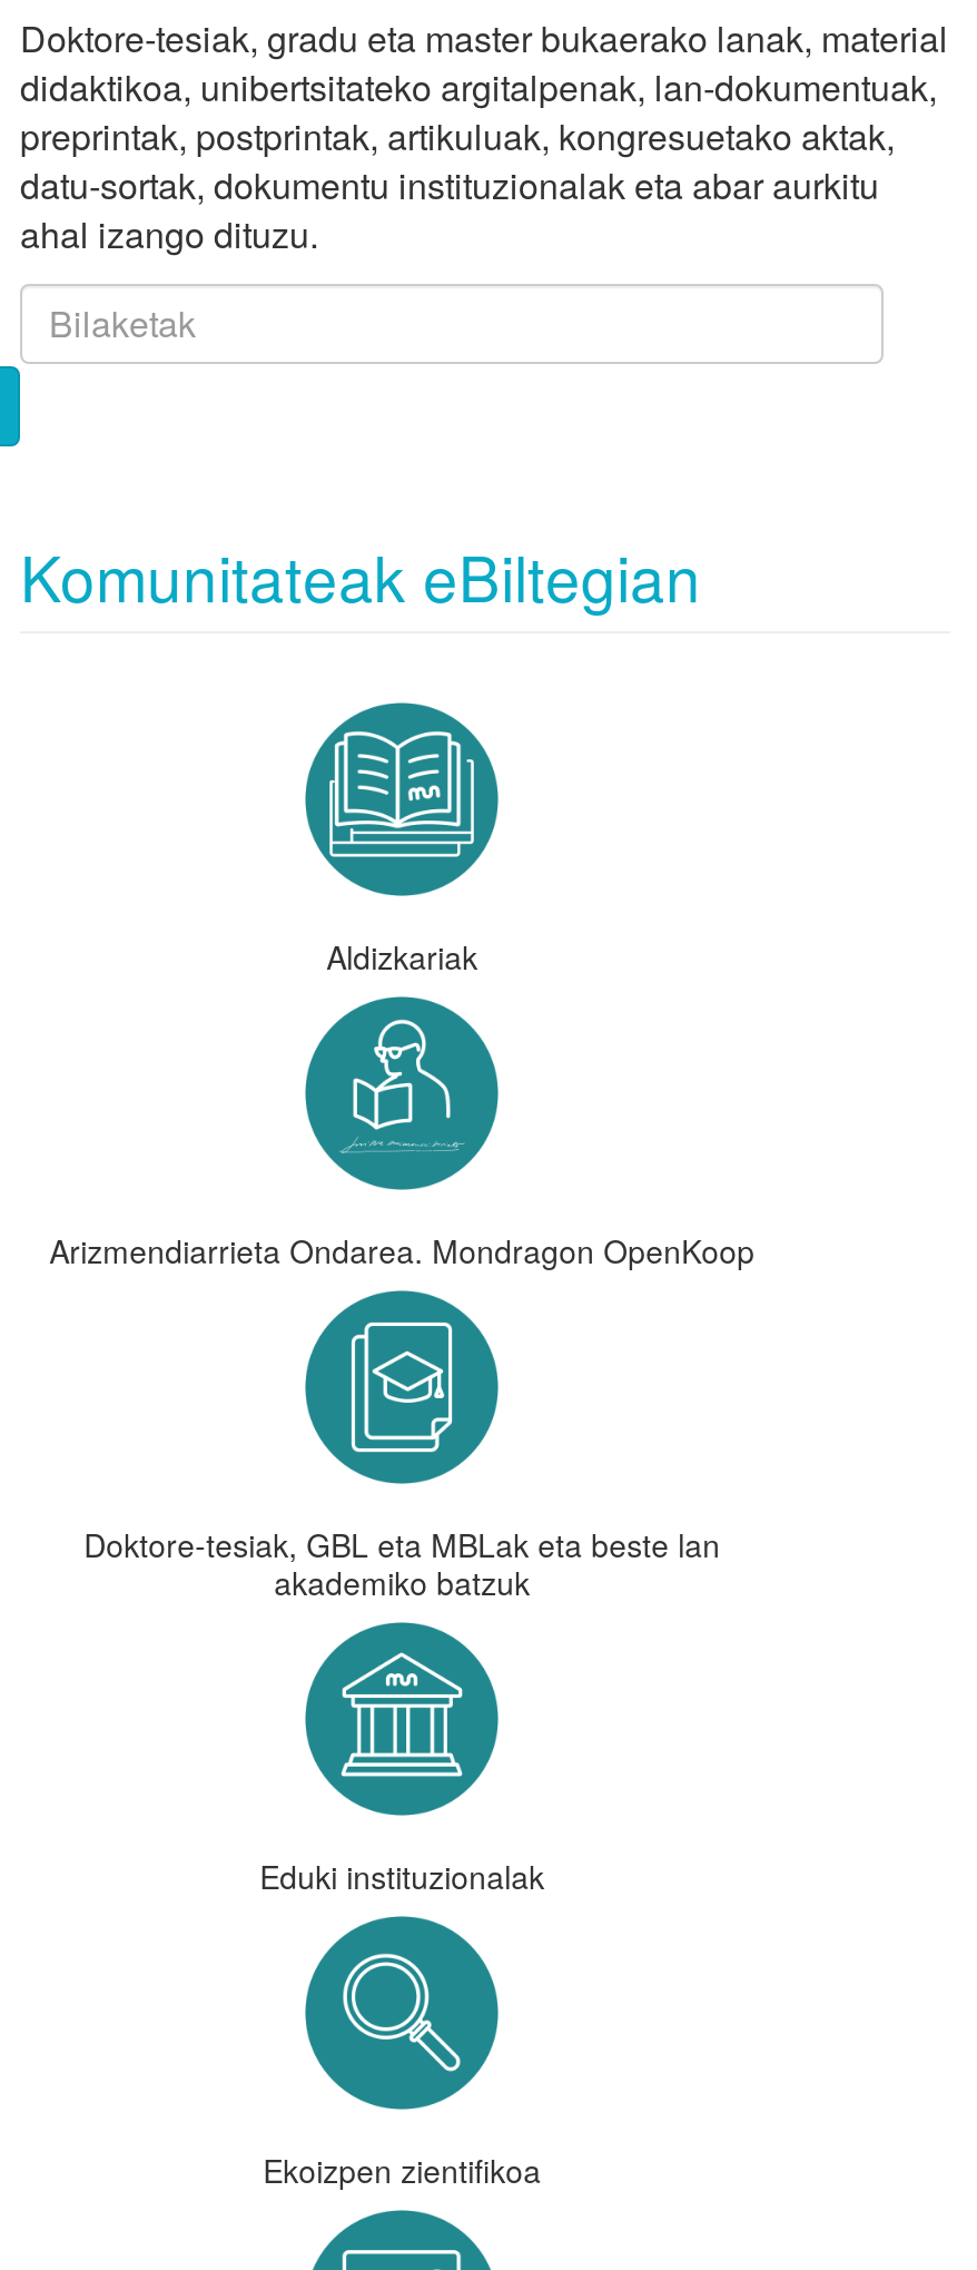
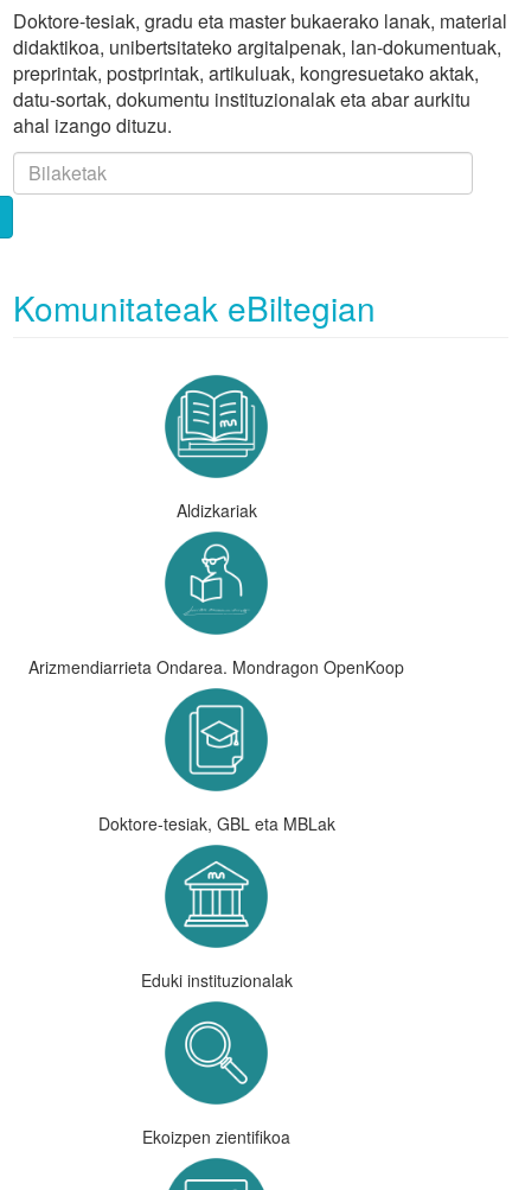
[84,1521,720,1603] Doktore-tesiak, GBL eta MBLak eta beste lan | akademiko batzuk -> [98,811,335,835] Doktore-tesiak, GBL eta MBLak

